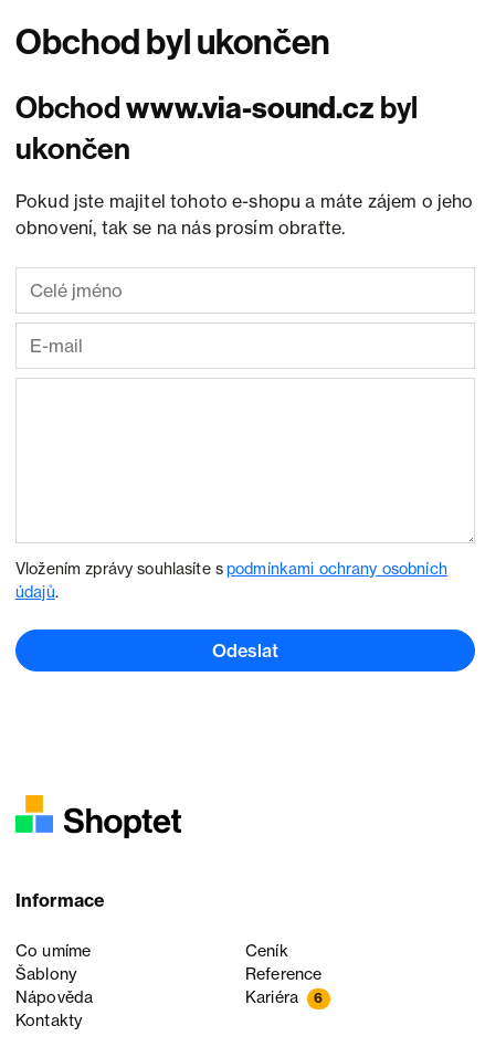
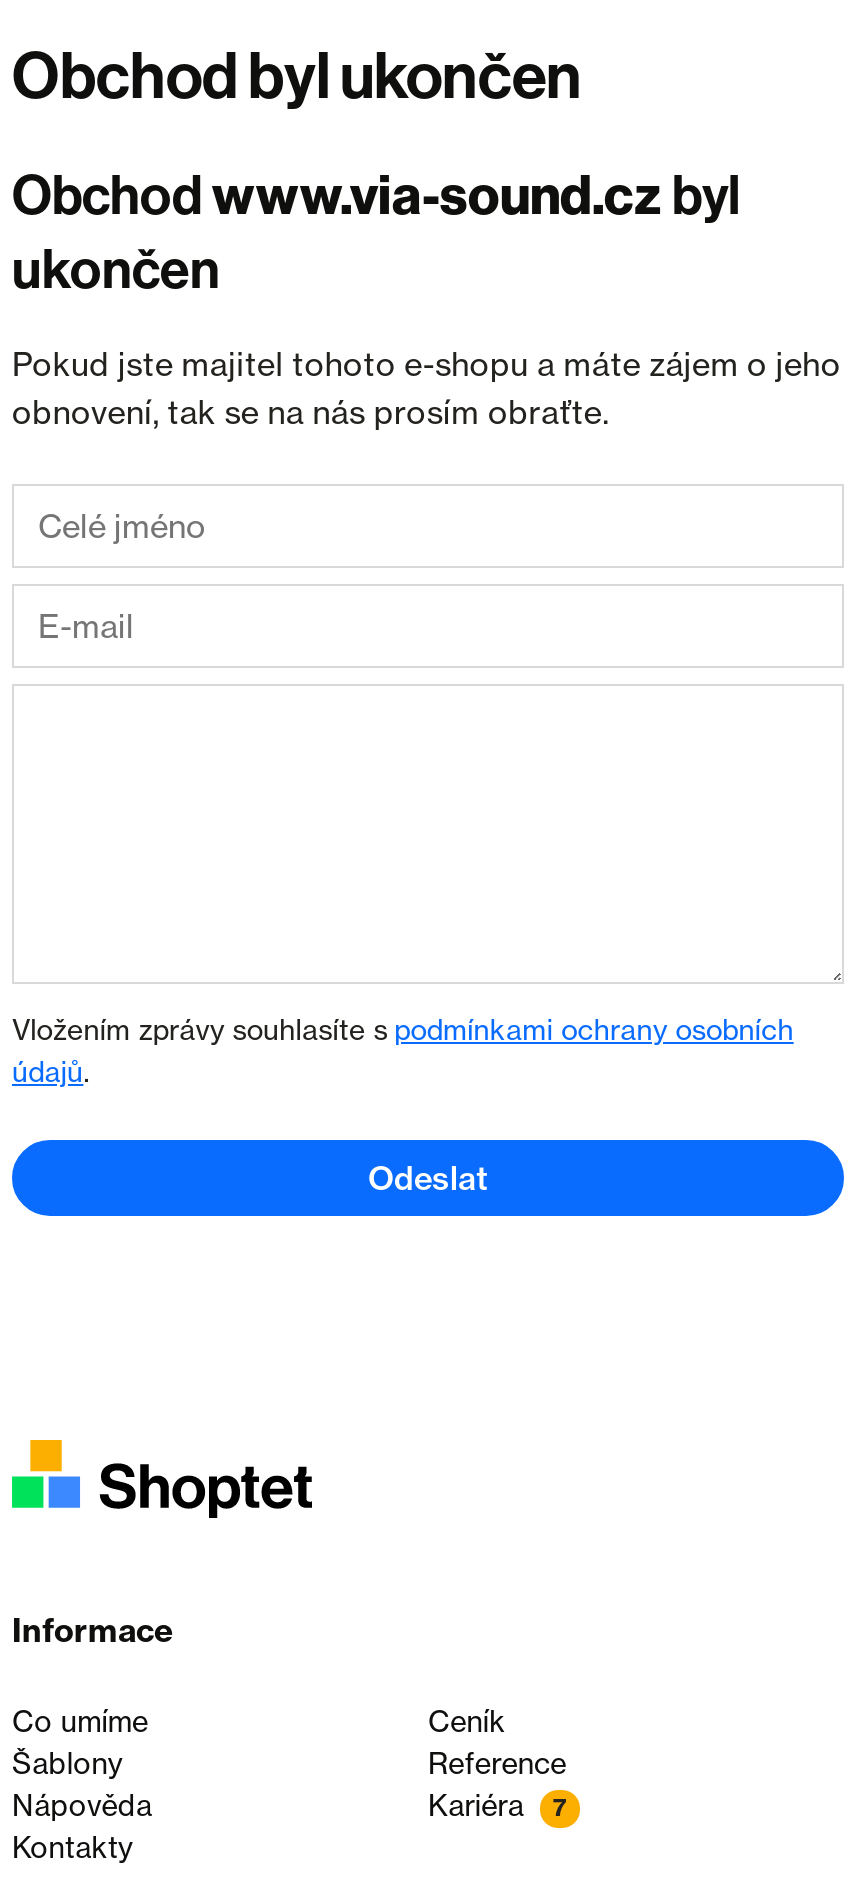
[245,988,323,1007] Kariéra 6 -> [428,1788,567,1824] Kariéra 7

